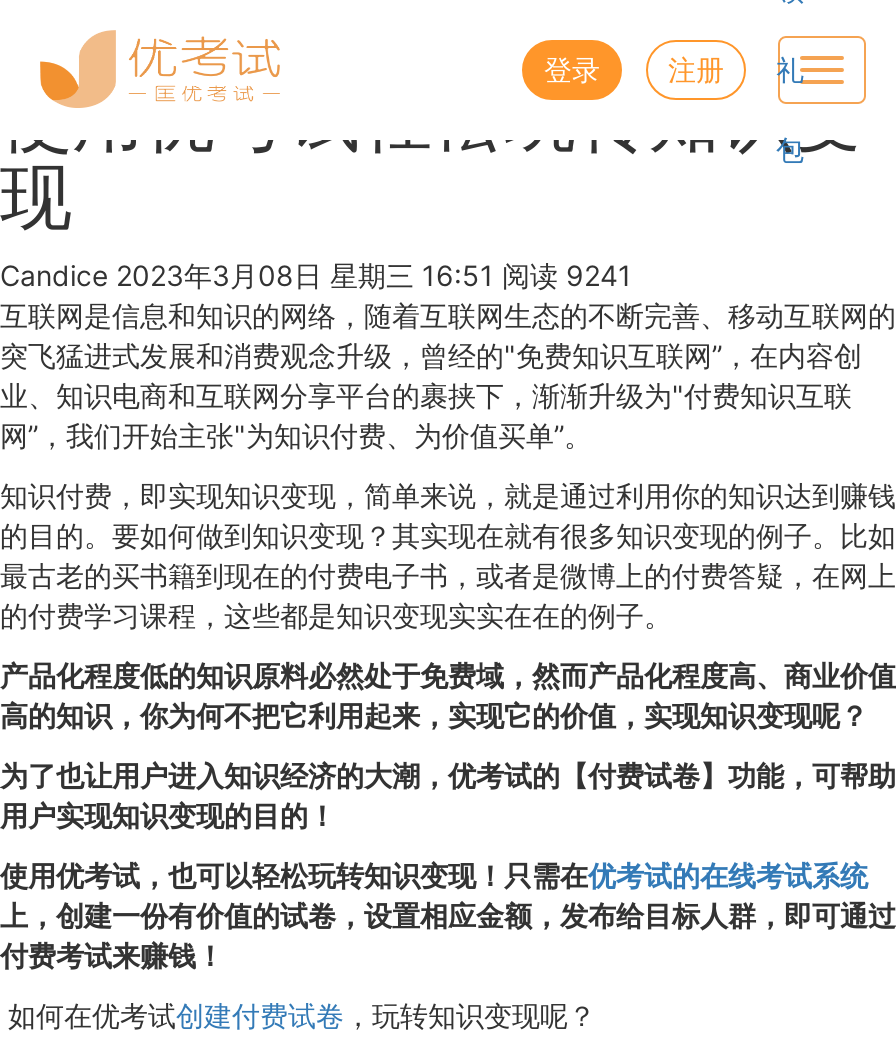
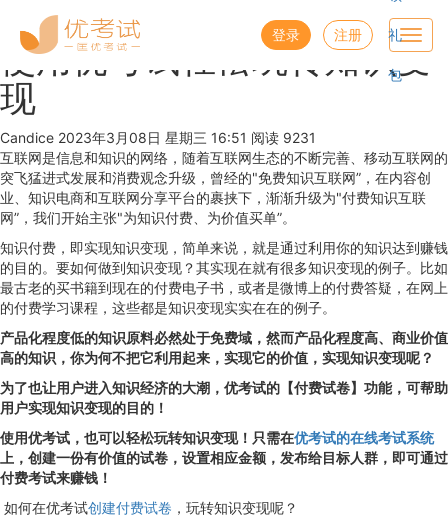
[0,258,632,292] Candice 2023年3月08日 星期三 16:51 阅读 9241 -> [0,129,316,146] Candice 2023年3月08日 星期三 16:51 阅读 9231

